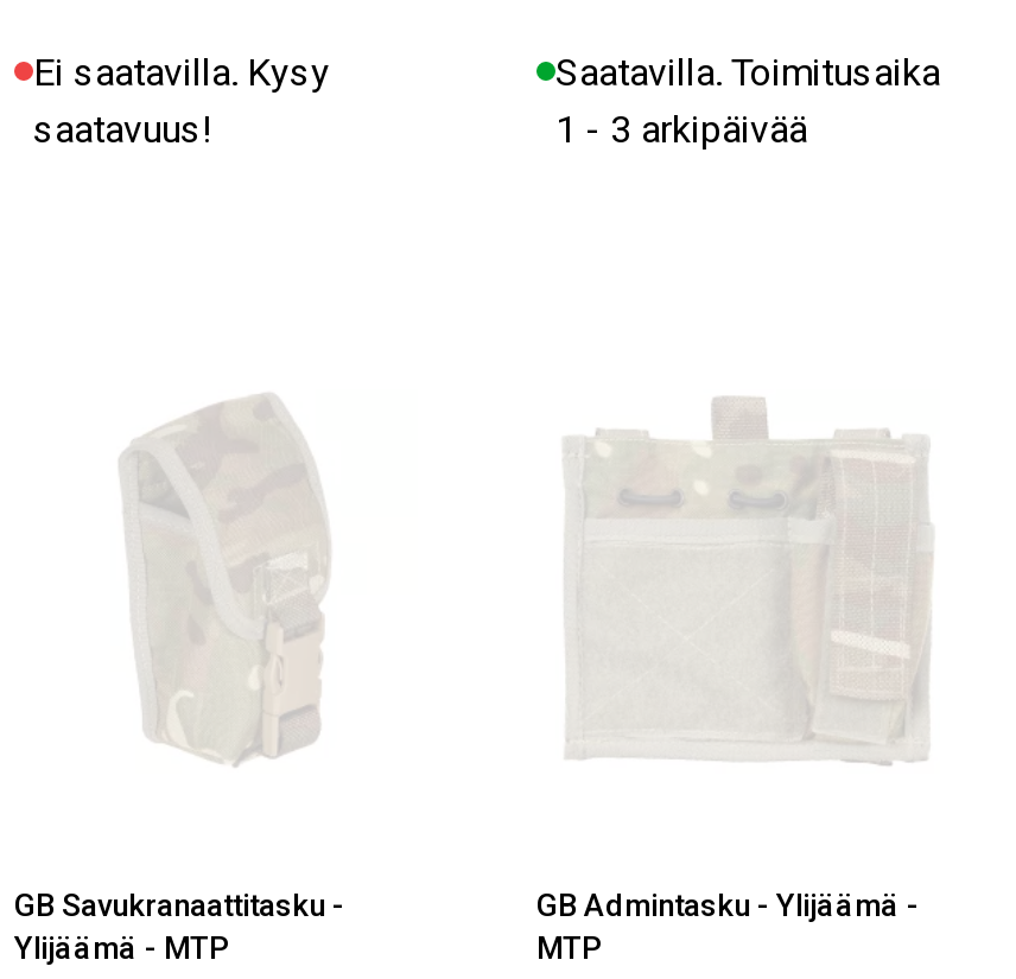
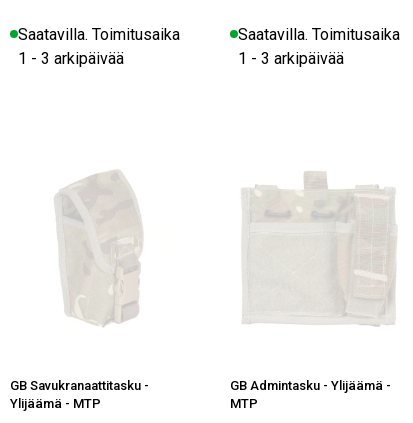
[33,50,330,152] Ei saatavilla. Kysy | saatavuus! -> [18,25,180,68] Saatavilla. Toimitusaika | 1 - 3 arkipäivää

